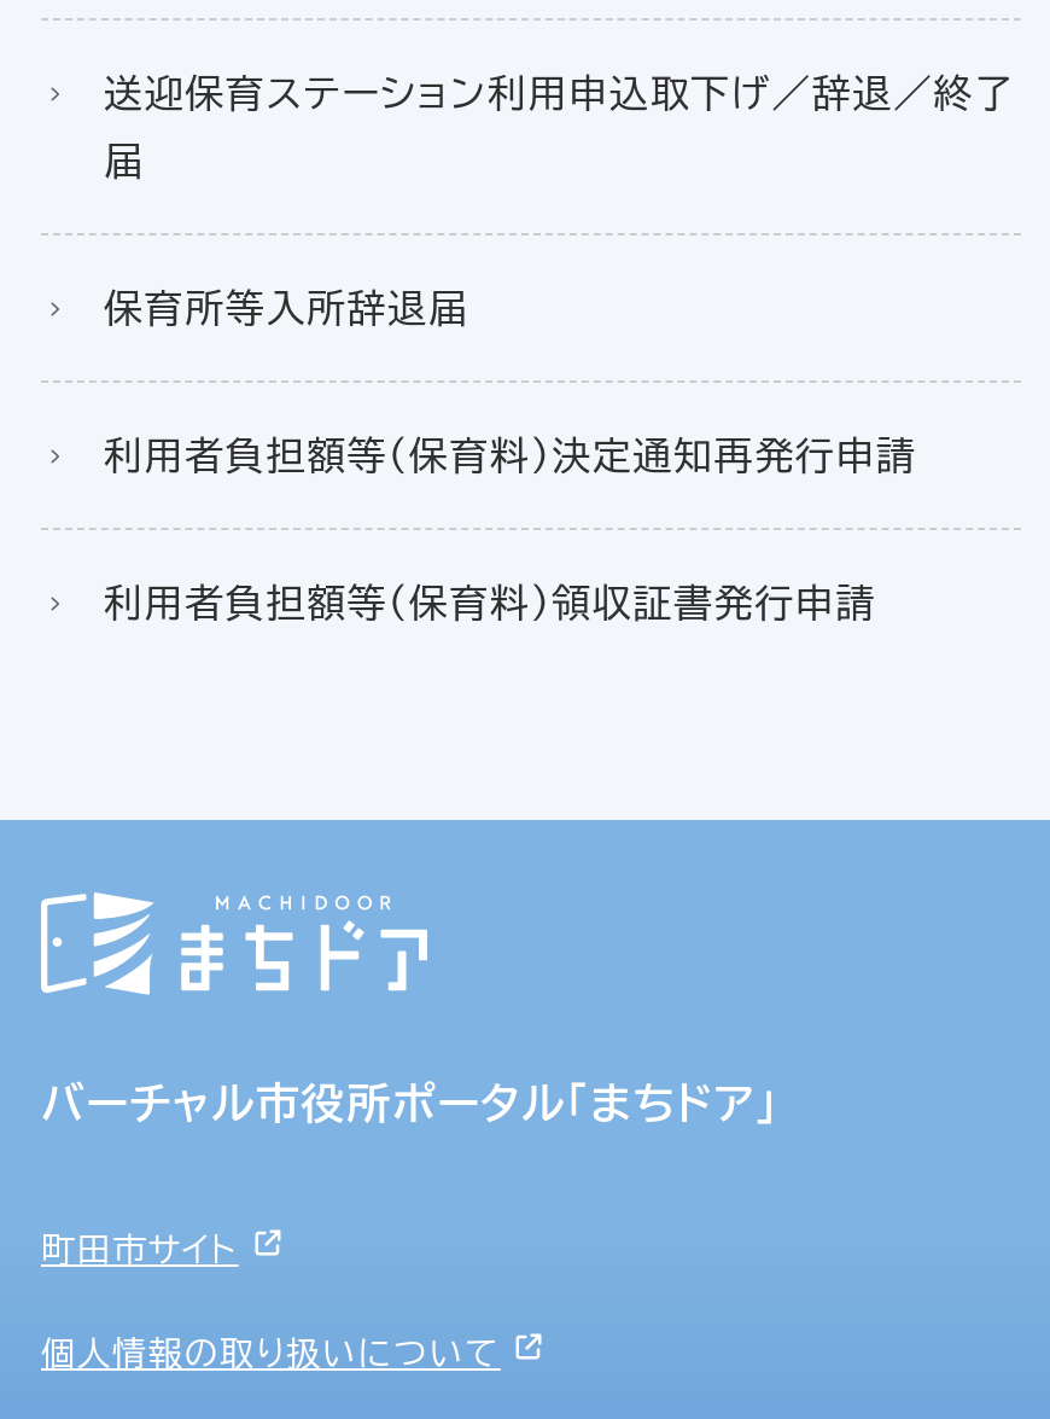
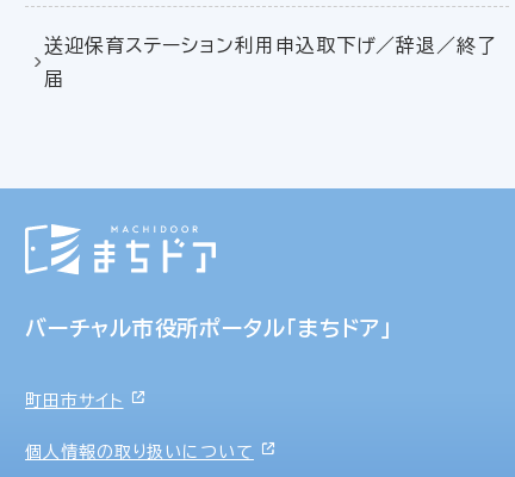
[104,289,469,328] 保育所等入所辞退届 -> none
[104,436,917,475] 利用者負担額等（保育料）決定通知再発行申請 -> none
[104,584,876,622] 利用者負担額等（保育料）領収証書発行申請 -> none

